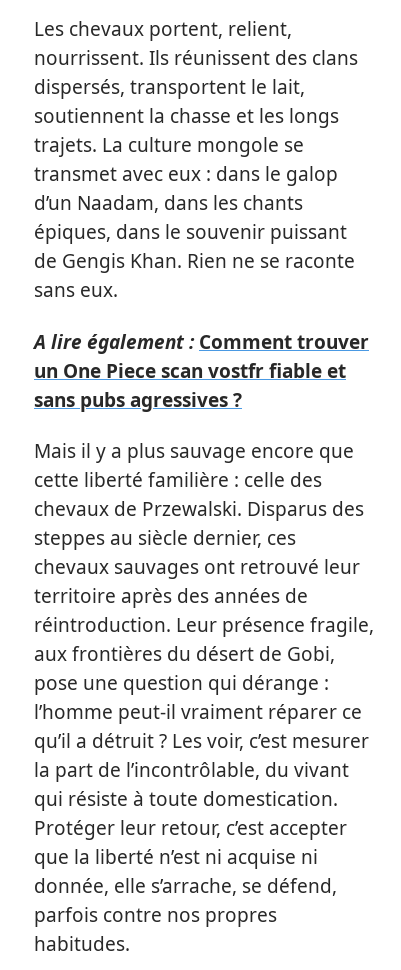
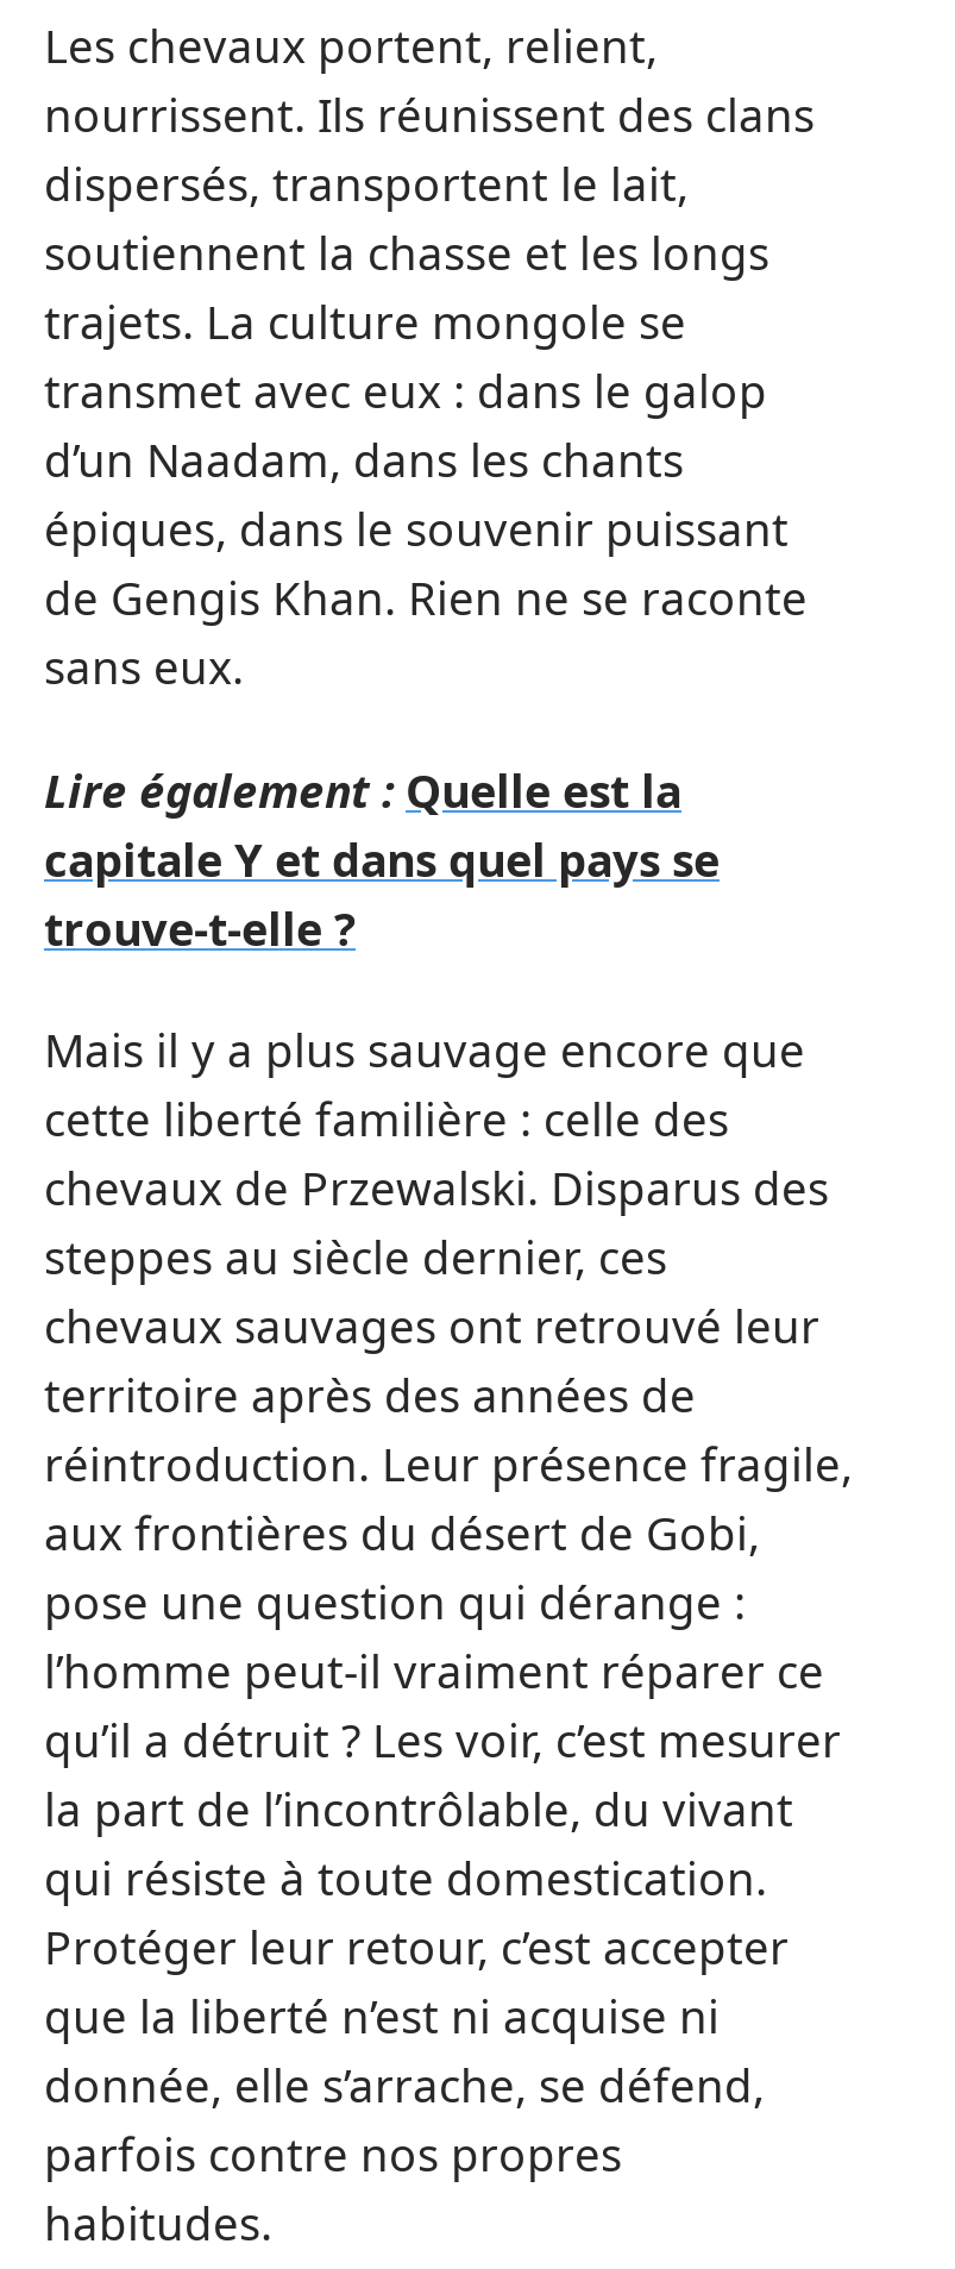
[34,328,369,412] A lire également : Comment trouver | un One Piece scan vostfr fiable et | sans pubs agressives ? -> [44,759,720,959] Lire également : Quelle est la | capitale Y et dans quel pays se | trouve-t-elle ?

